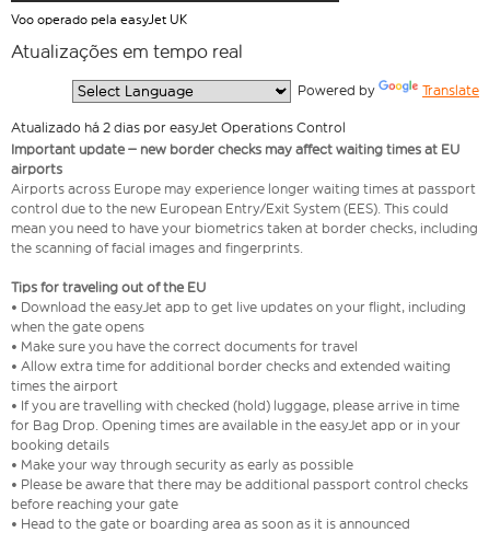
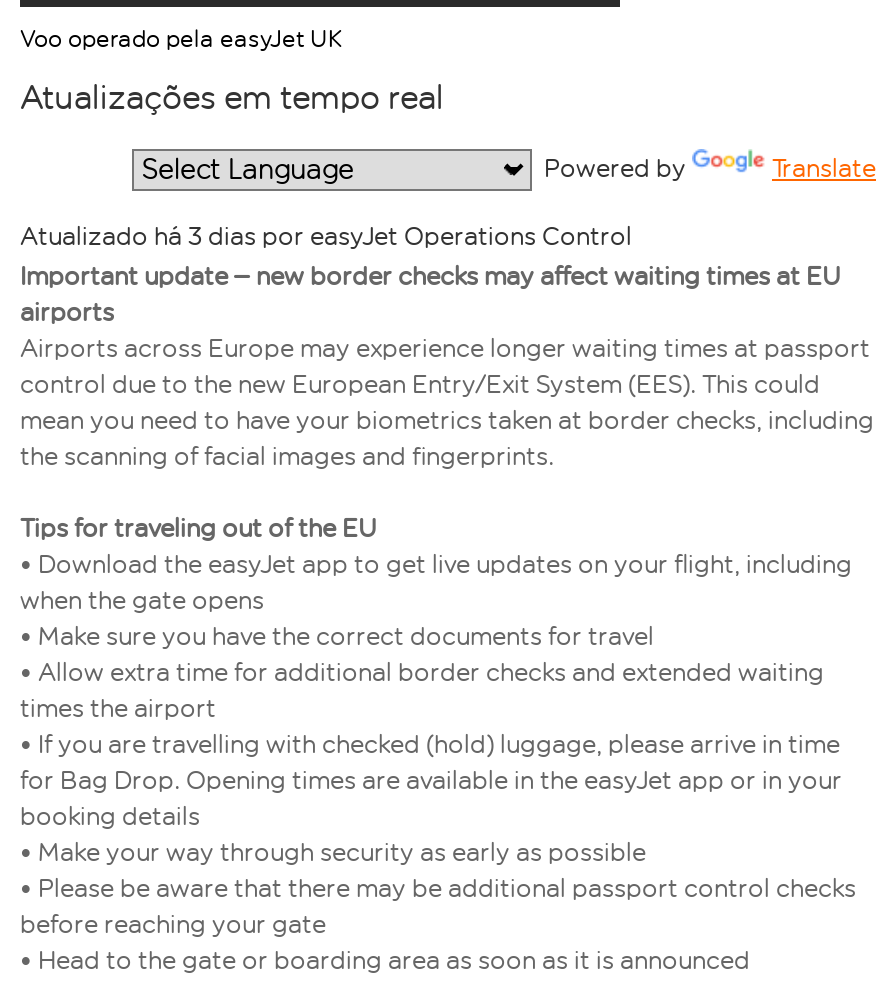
[11,120,346,136] Atualizado há 2 dias por easyJet Operations Control -> [20,221,632,251] Atualizado há 3 dias por easyJet Operations Control

